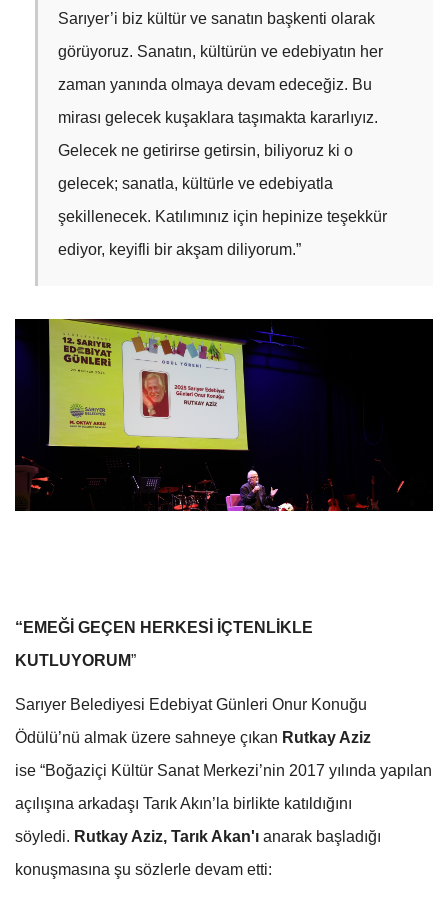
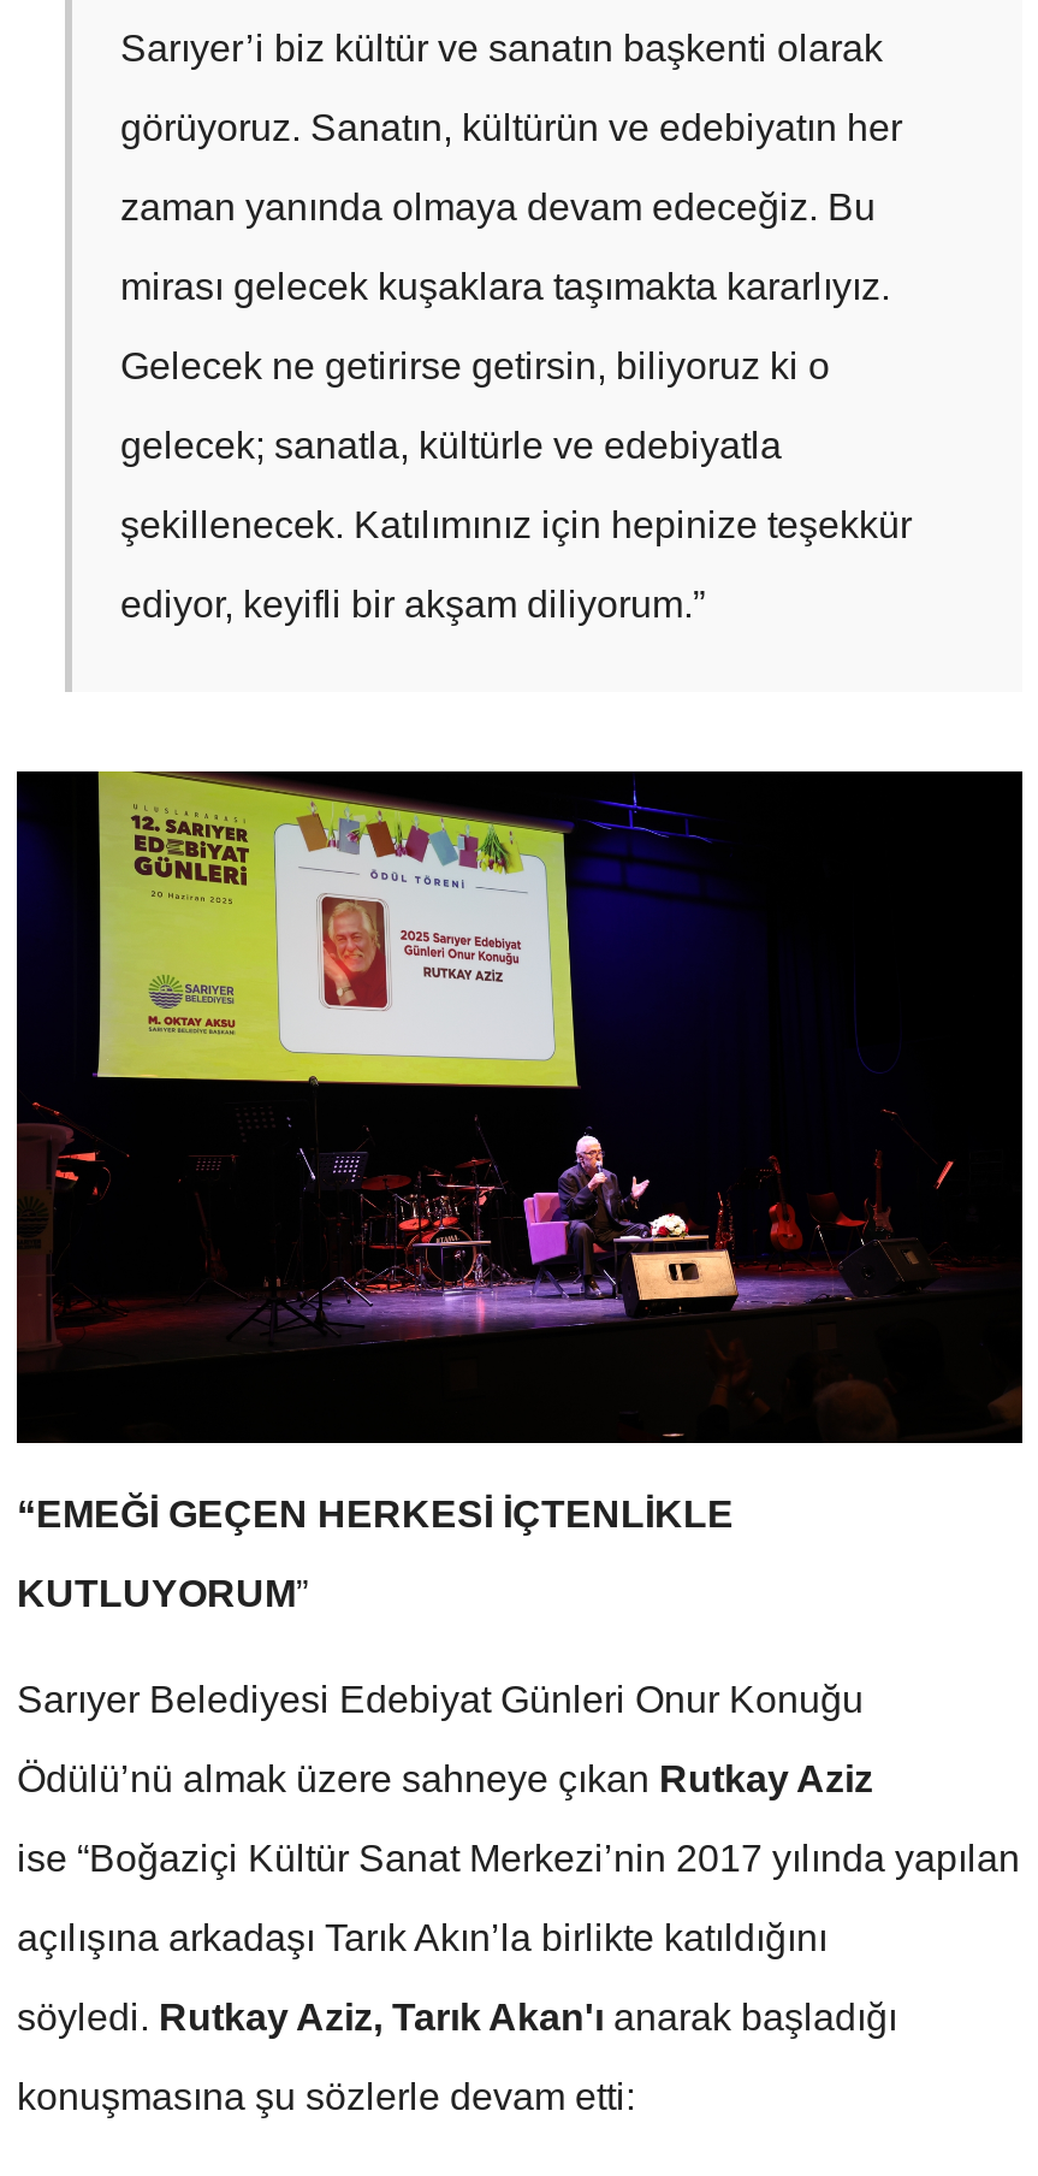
none -> [14,1231,1025,1445] [image]

